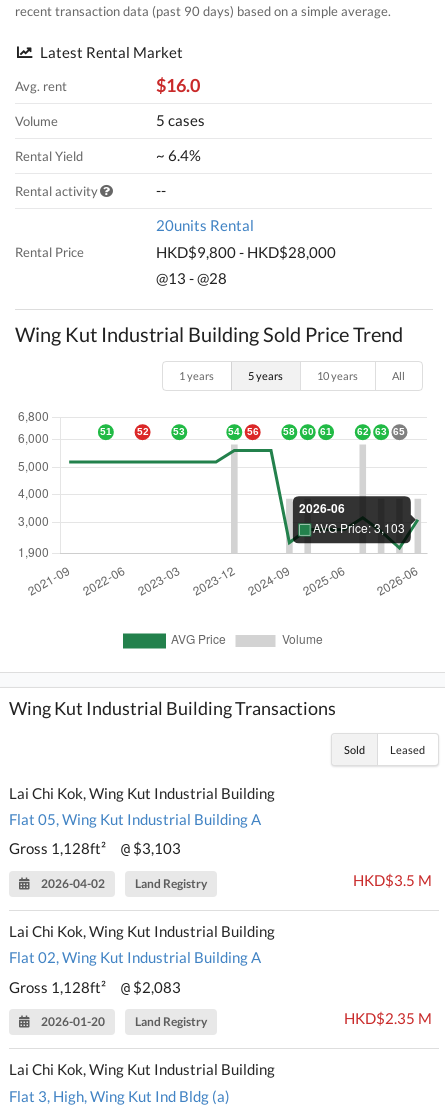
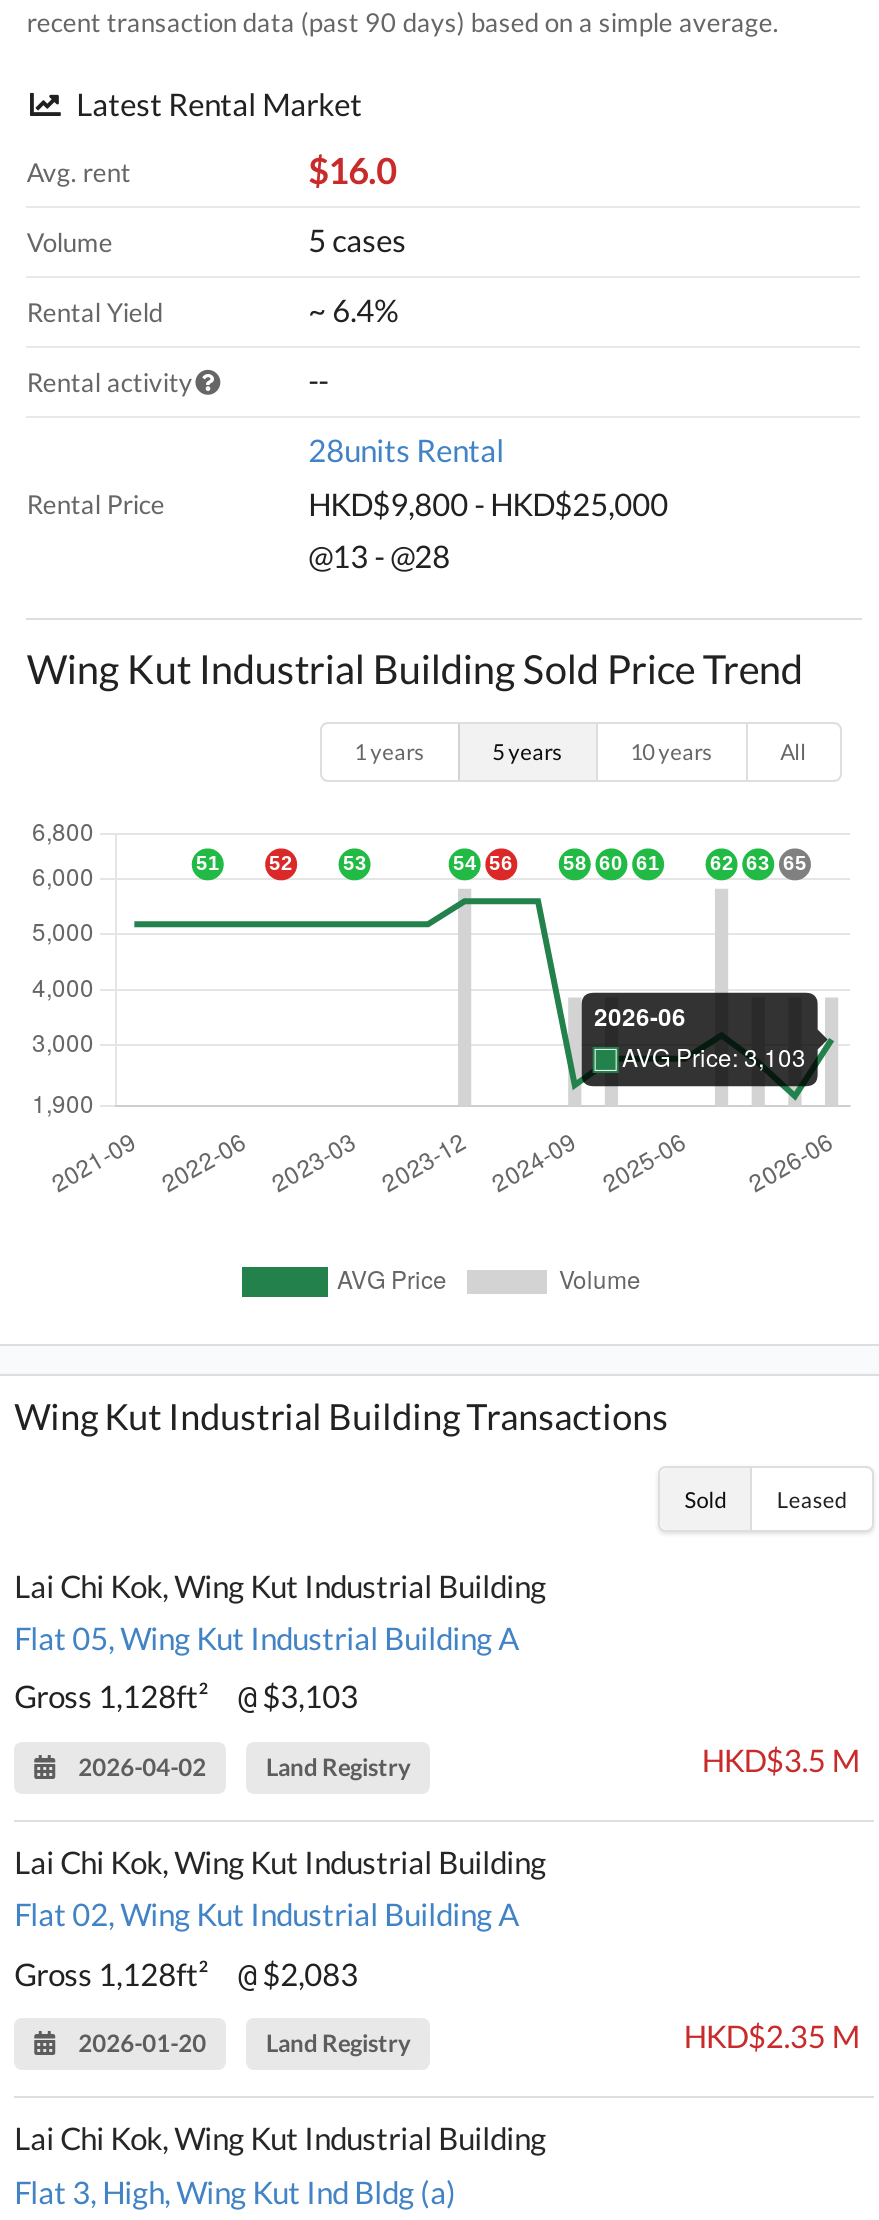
[156,216,254,234] 20units Rental -> [308,432,504,468] 28units Rental
[156,243,336,261] HKD$9,800 - HKD$28,000 -> [308,486,668,522] HKD$9,800 - HKD$25,000

